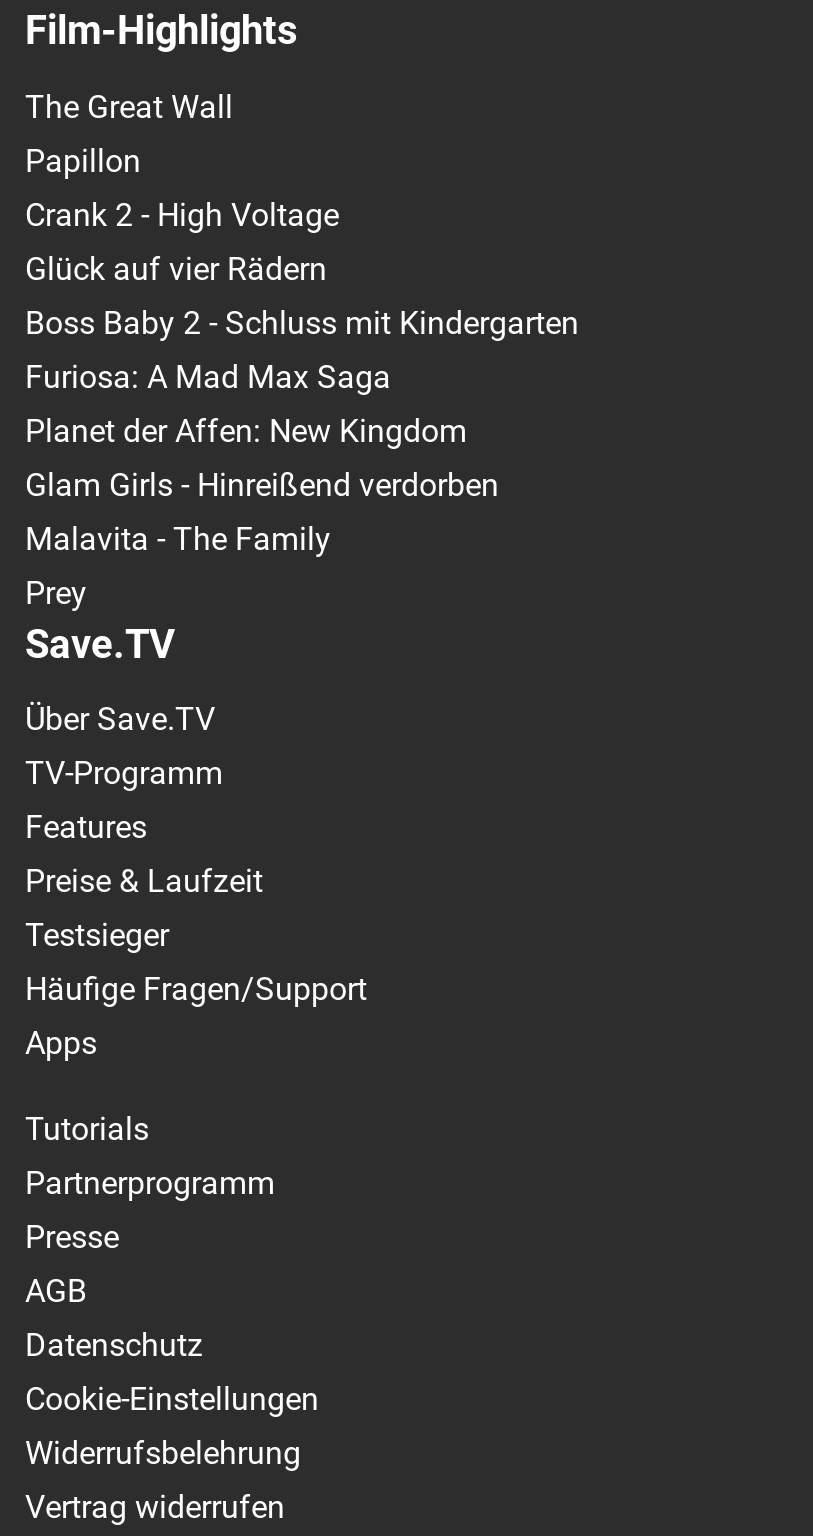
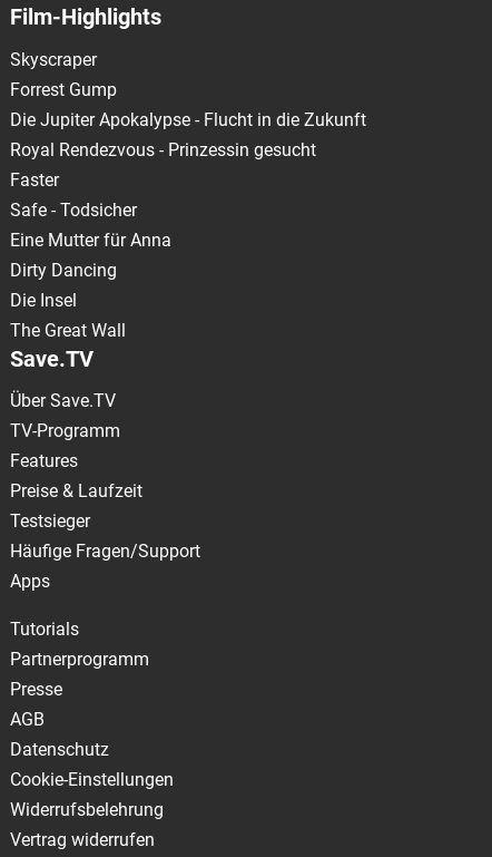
none -> [10,49,366,310] Skyscraper | Forrest Gump | Die Jupiter Apokalypse - Flucht in die Zukunft | Royal Rendezvous - Prinzessin gesucht | Faster | Safe - Todsicher | Eine Mutter für Anna | Dirty Dancing | Die Insel
moved [25,87,233,125] -> [10,319,126,341]: The Great Wall
[25,141,579,611] Papillon | Crank 2 - High Voltage | Glück auf vier Rädern | Boss Baby 2 - Schluss mit Kindergarten | Furiosa: A Mad Max Saga | Planet der Affen: New Kingdom | Glam Girls - Hinreißend verdorben | Malavita - The Family | Prey -> none

